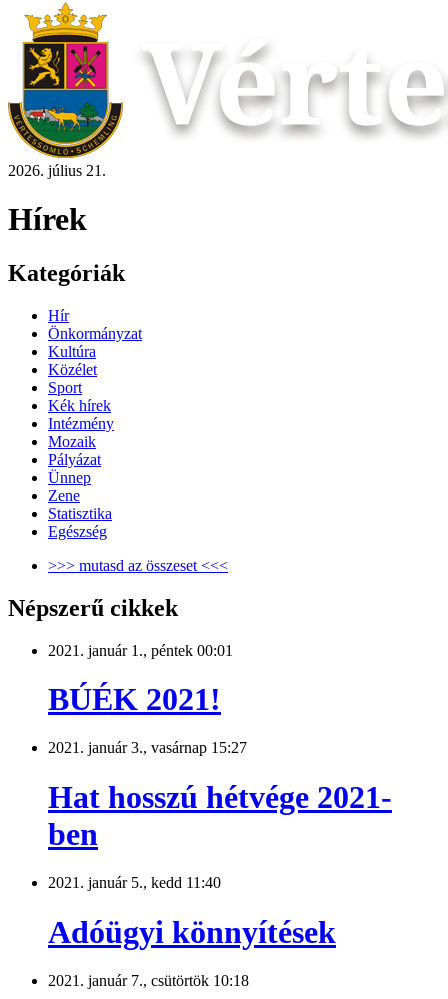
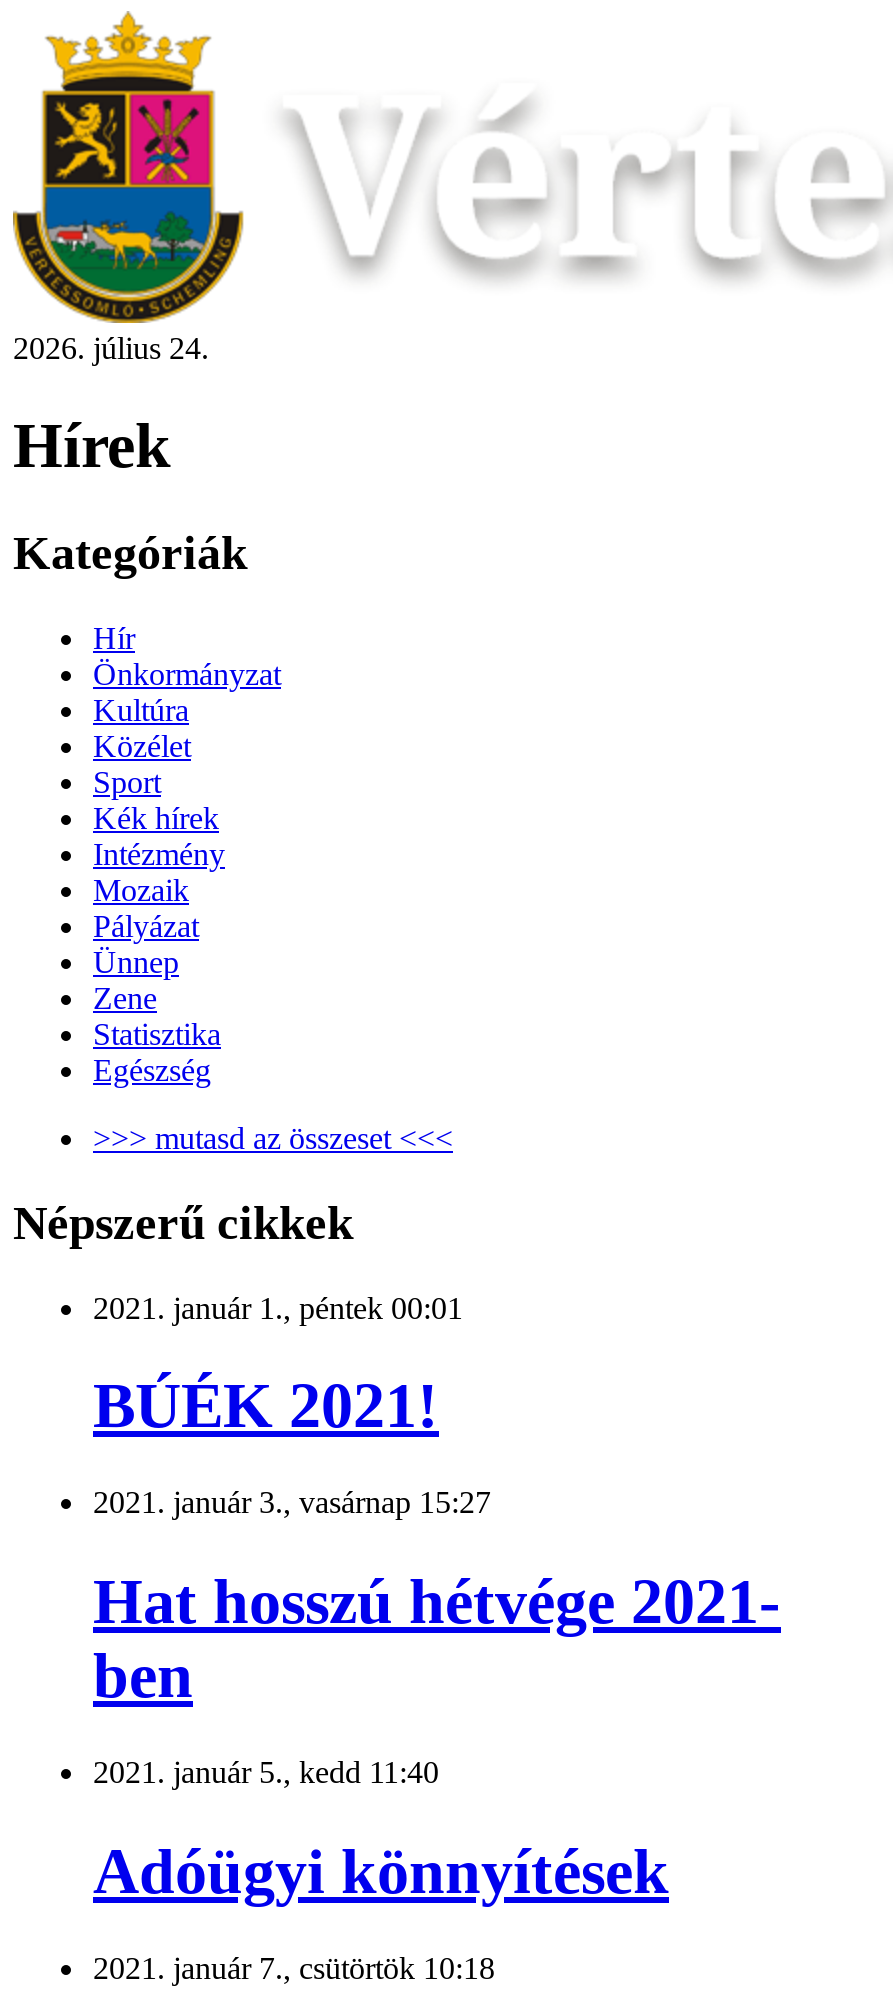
[8,162,106,179] 2026. július 21. -> [13,331,209,365] 2026. július 24.

